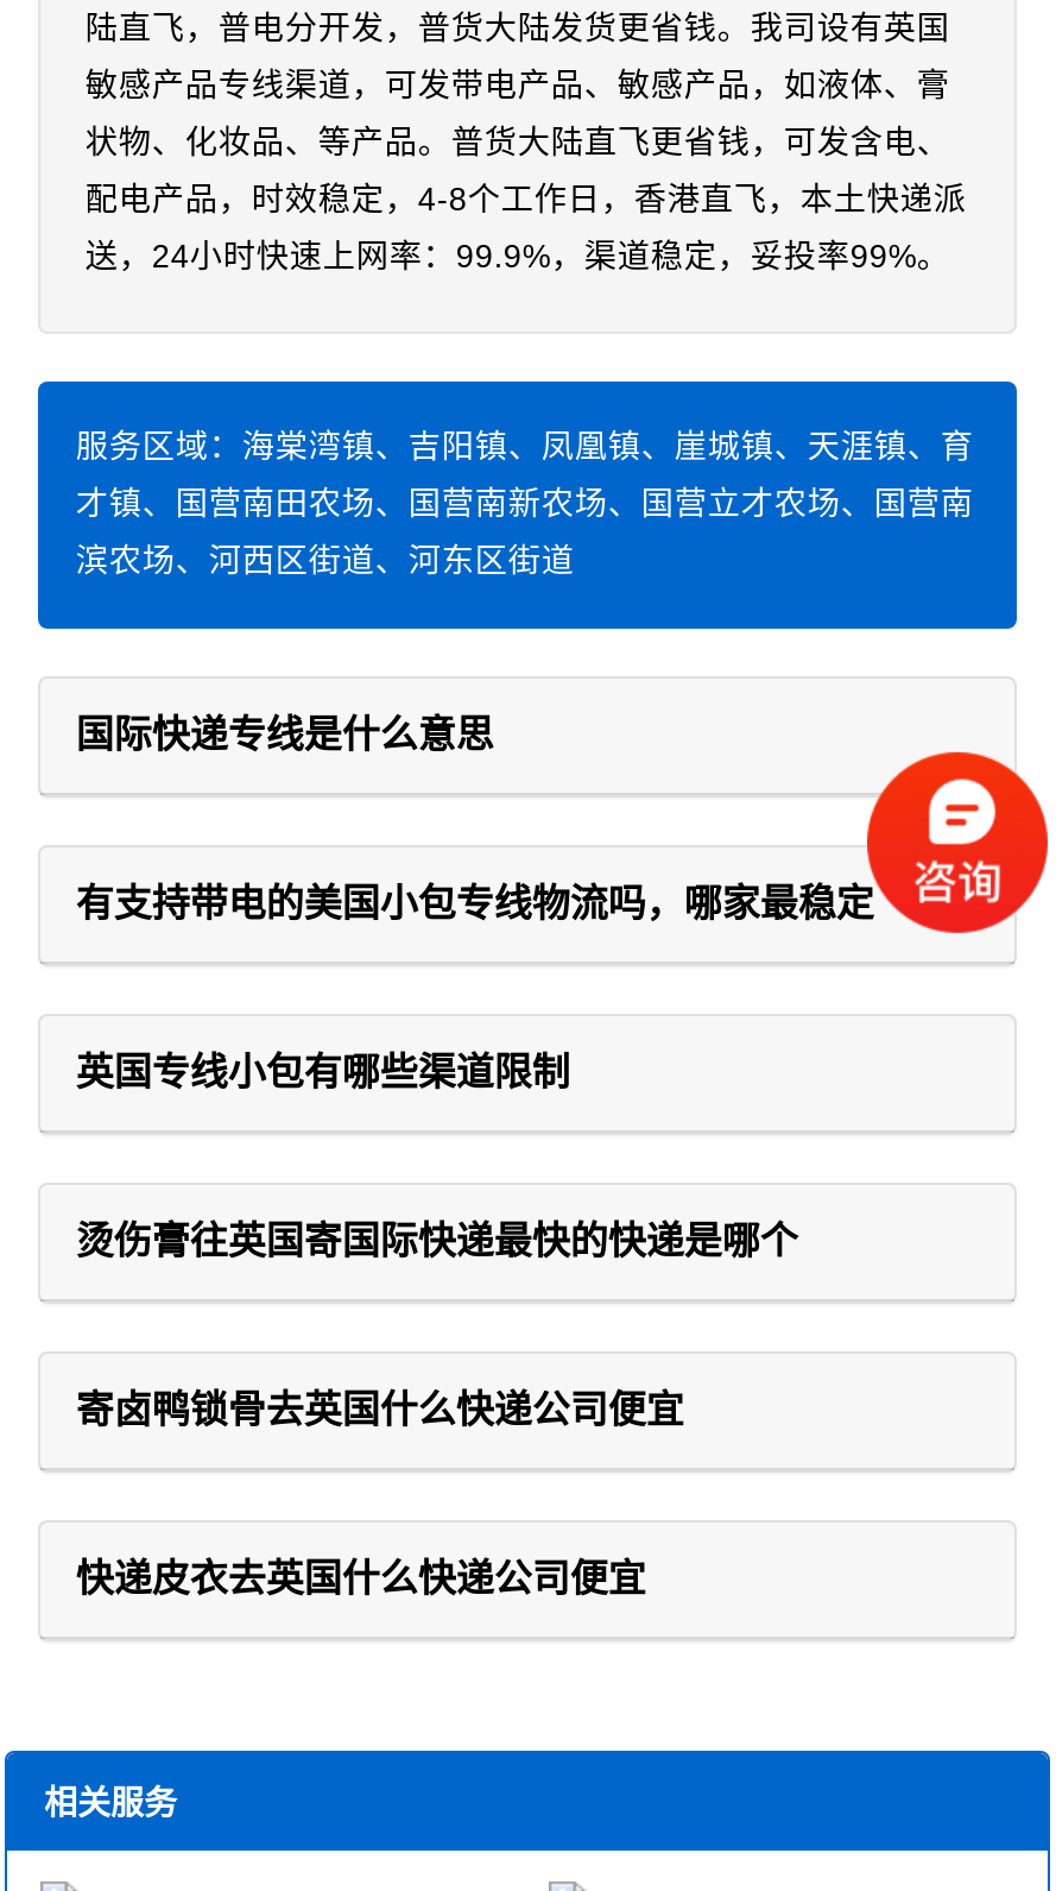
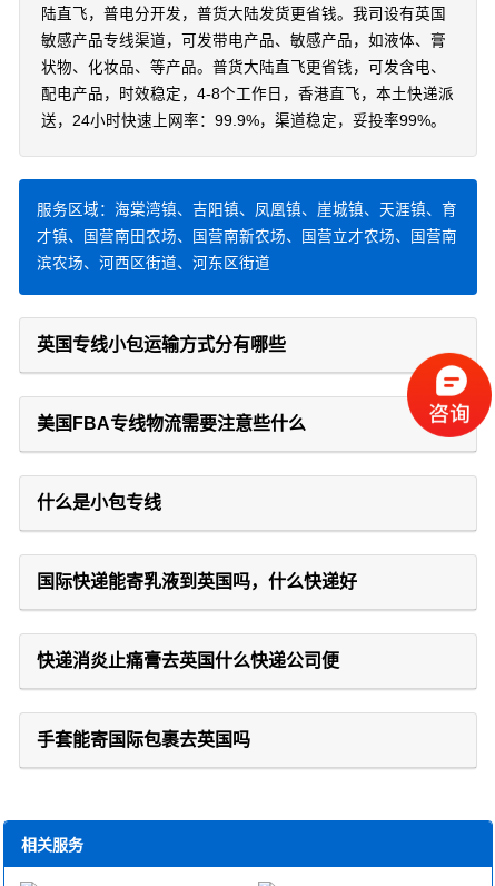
[76,714,494,755] 国际快递专线是什么意思 -> [37,335,286,354] 英国专线小包运输方式分有哪些
[76,883,874,924] 有支持带电的美国小包专线物流吗，哪家最稳定 -> [37,414,306,433] 美国FBA专线物流需要注意些什么
[76,1052,570,1092] 英国专线小包有哪些渠道限制 -> [37,493,161,512] 什么是小包专线
[76,1221,798,1261] 烫伤膏往英国寄国际快递最快的快递是哪个 -> [37,572,357,591] 国际快递能寄乳液到英国吗，什么快递好
[76,1389,684,1430] 寄卤鸭锁骨去英国什么快递公司便宜 -> [37,651,339,670] 快递消炎止痛膏去英国什么快递公司便
[76,1558,646,1599] 快递皮衣去英国什么快递公司便宜 -> [37,730,250,749] 手套能寄国际包裹去英国吗

